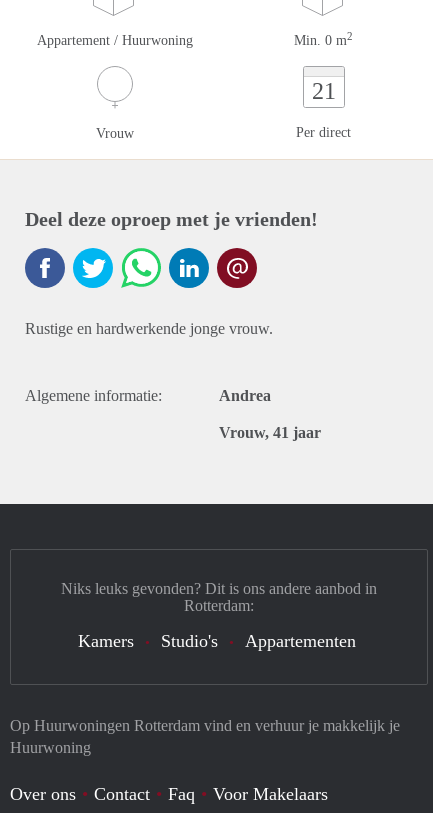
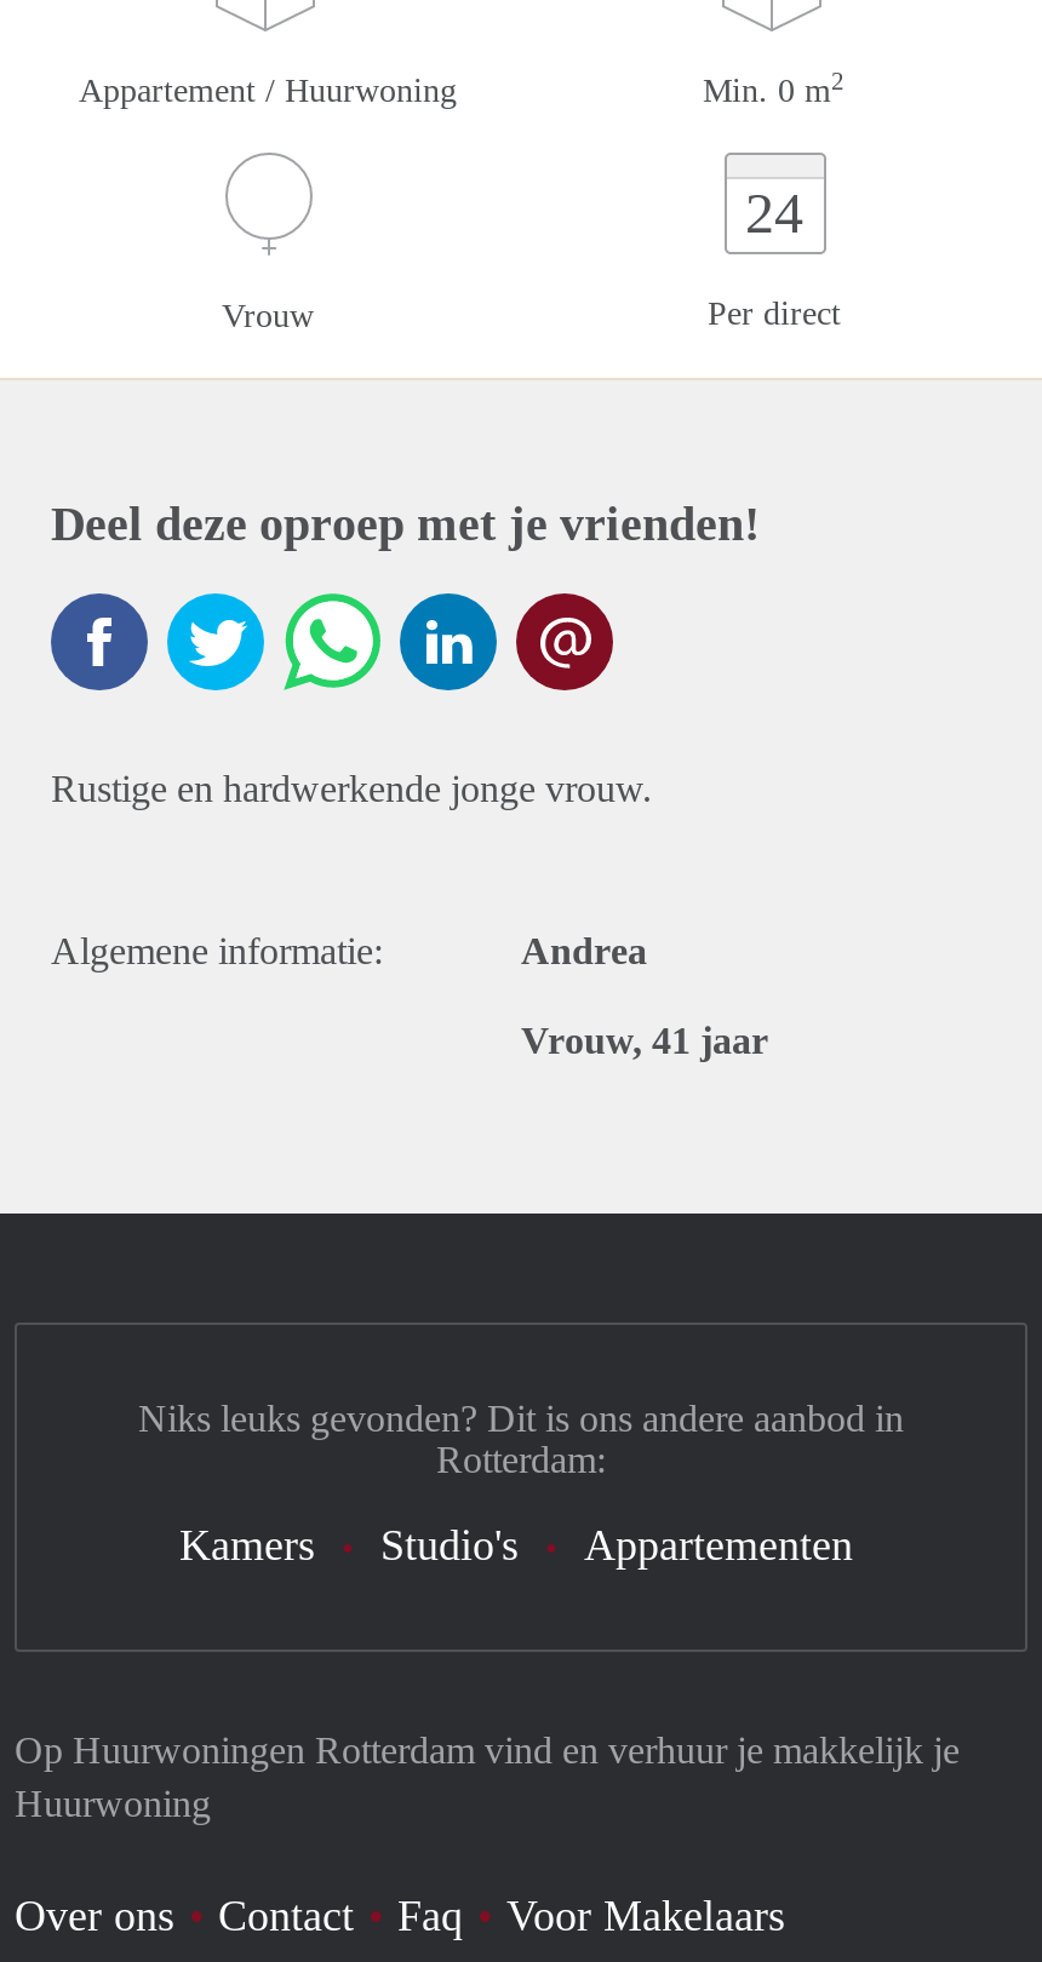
[311,78,335,104] 21 -> [745,182,803,245] 24

